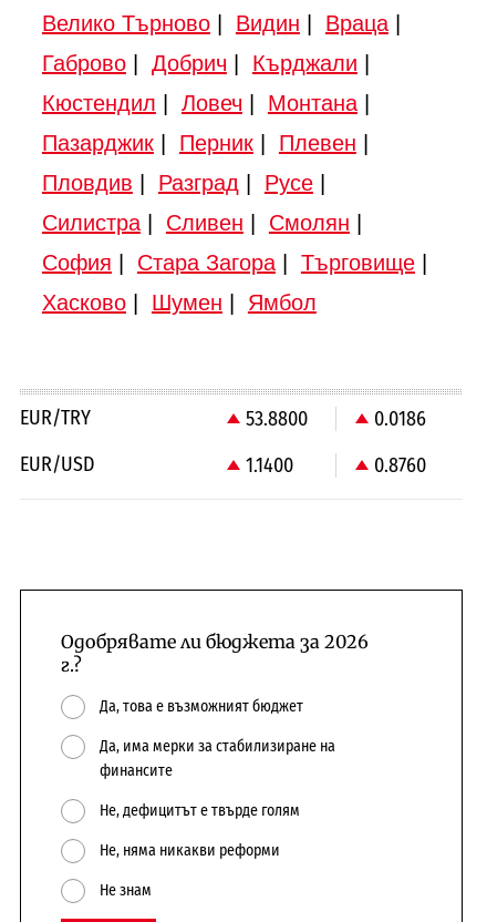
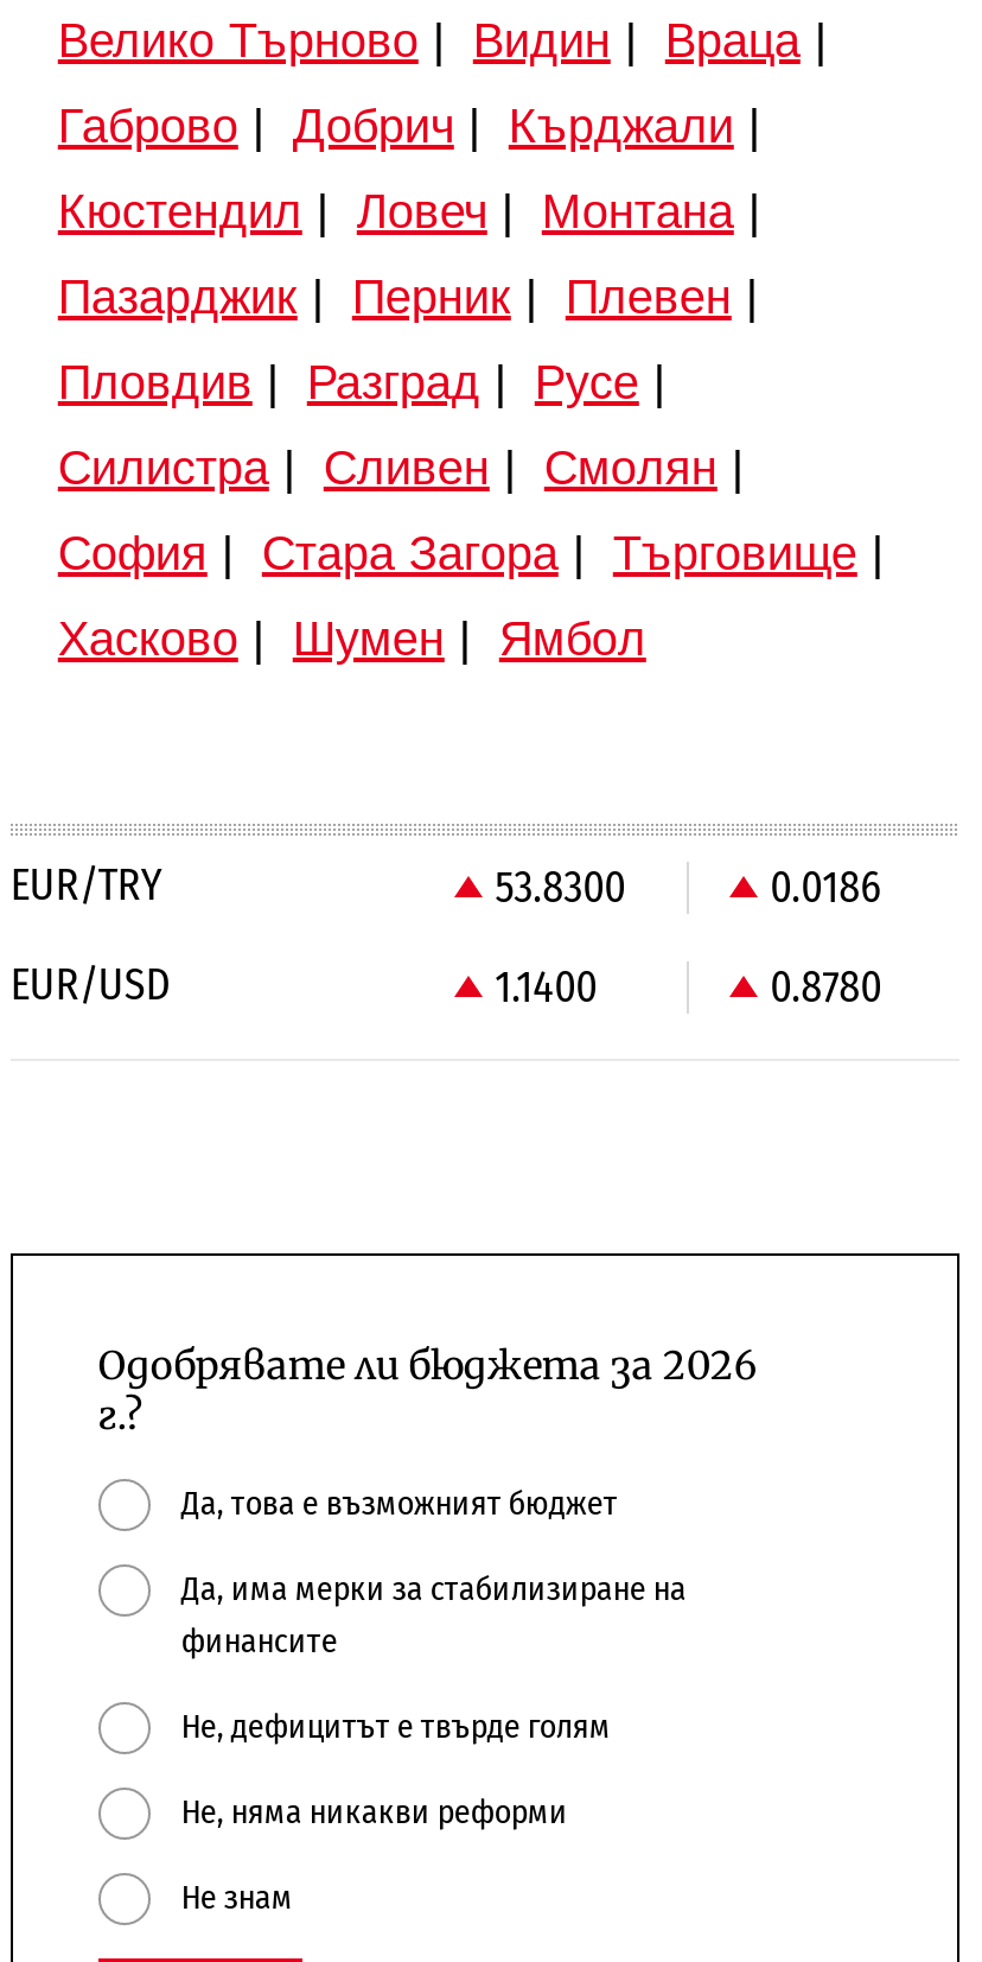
[246,407,308,431] 53.8800 -> [495,861,625,914] 53.8300
[374,453,426,478] 0.8760 -> [770,961,881,1013] 0.8780

